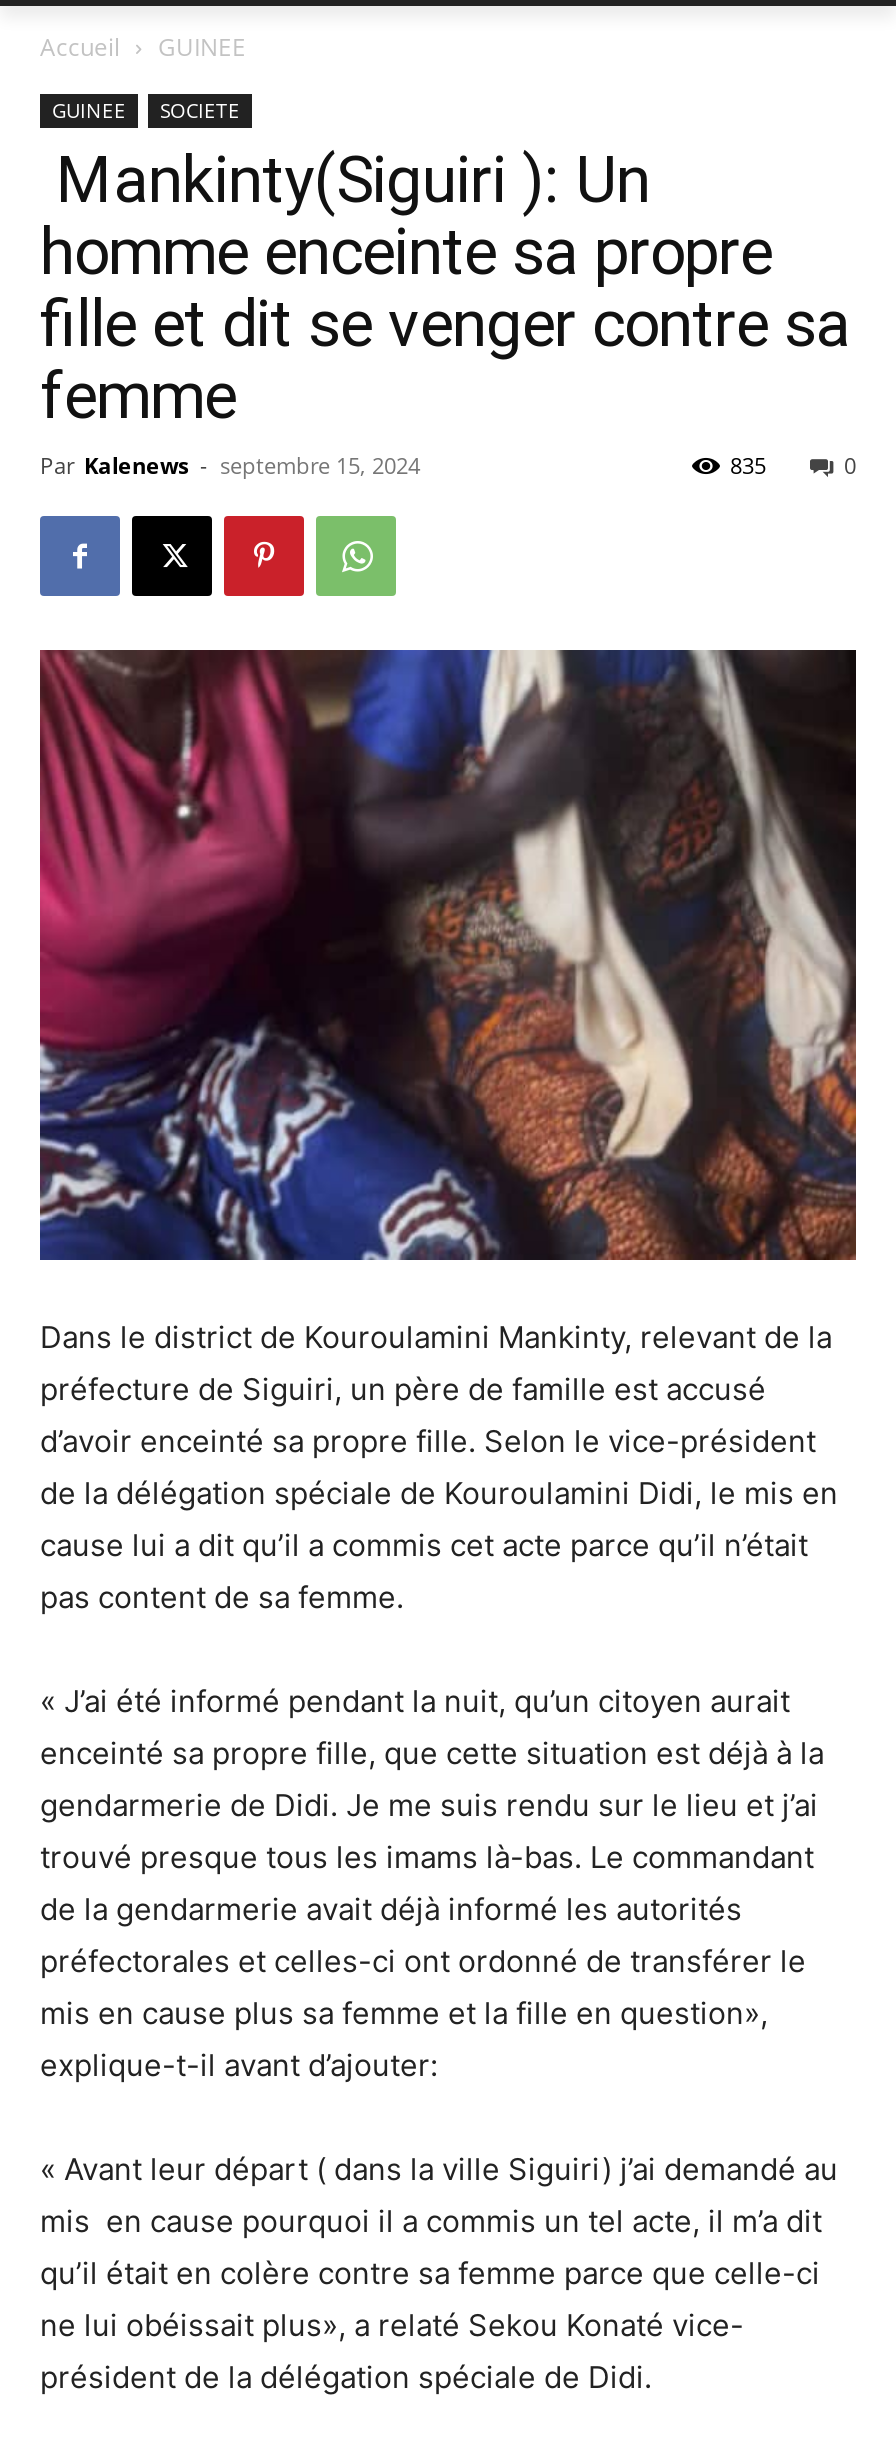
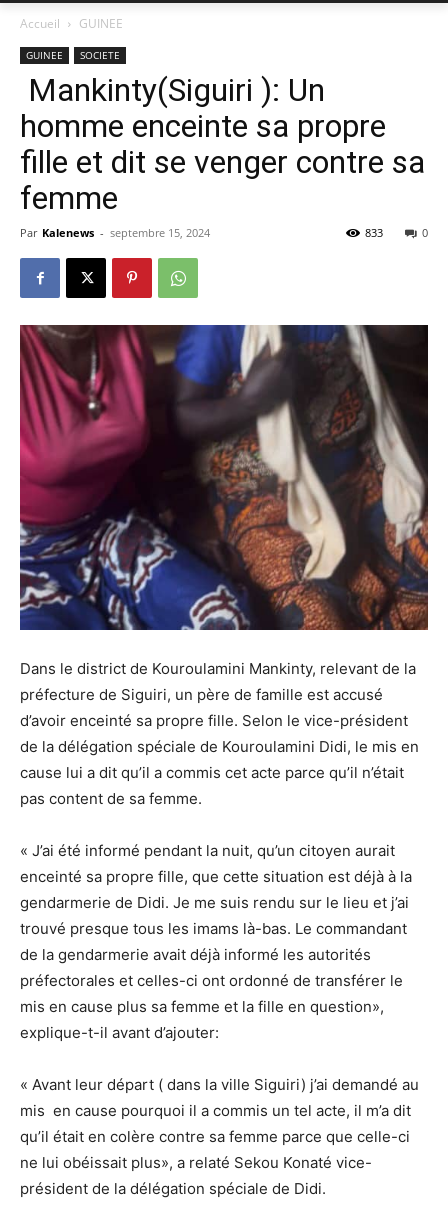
[730,450,766,480] 835 -> [365,225,383,240] 833

